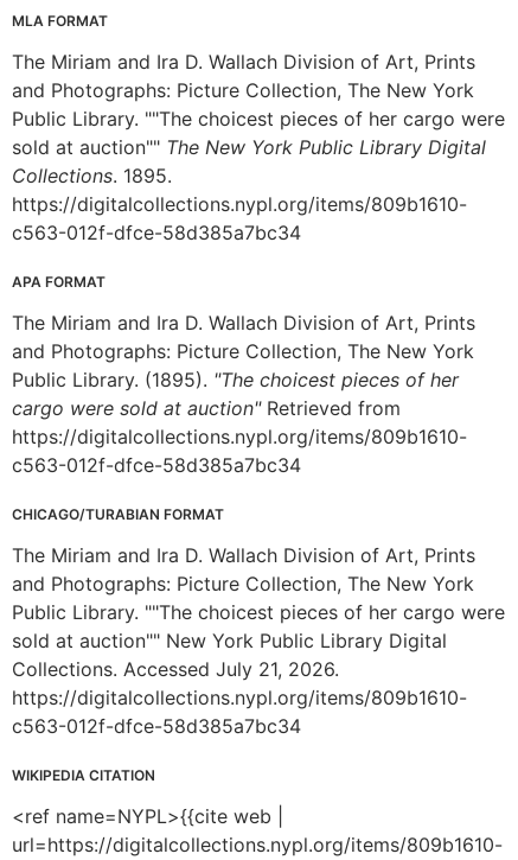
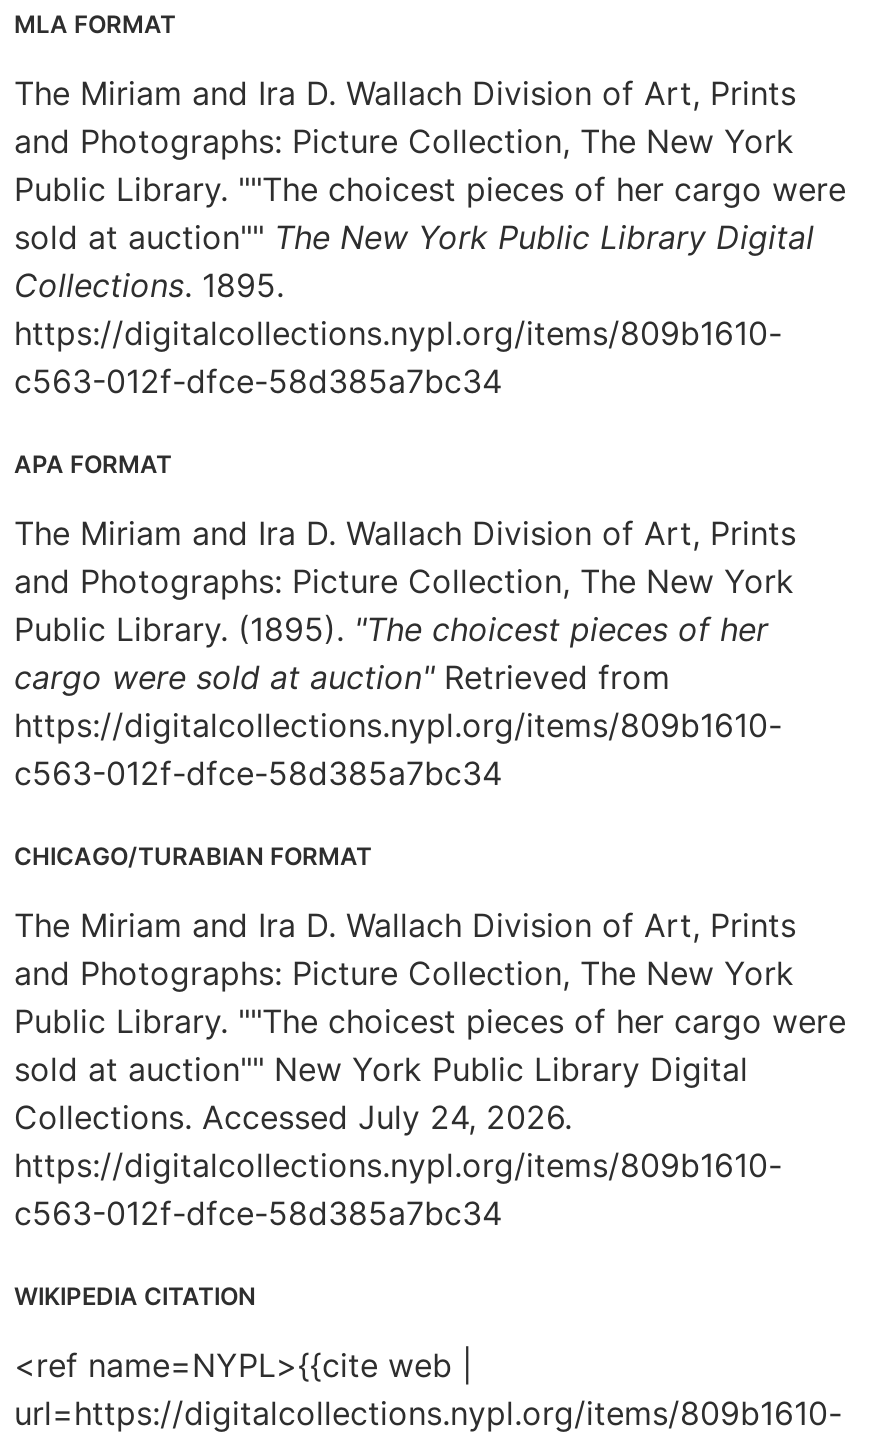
[12,657,339,681] Collections. Accessed July 21, 2026. -> [14,1097,572,1137] Collections. Accessed July 24, 2026.

